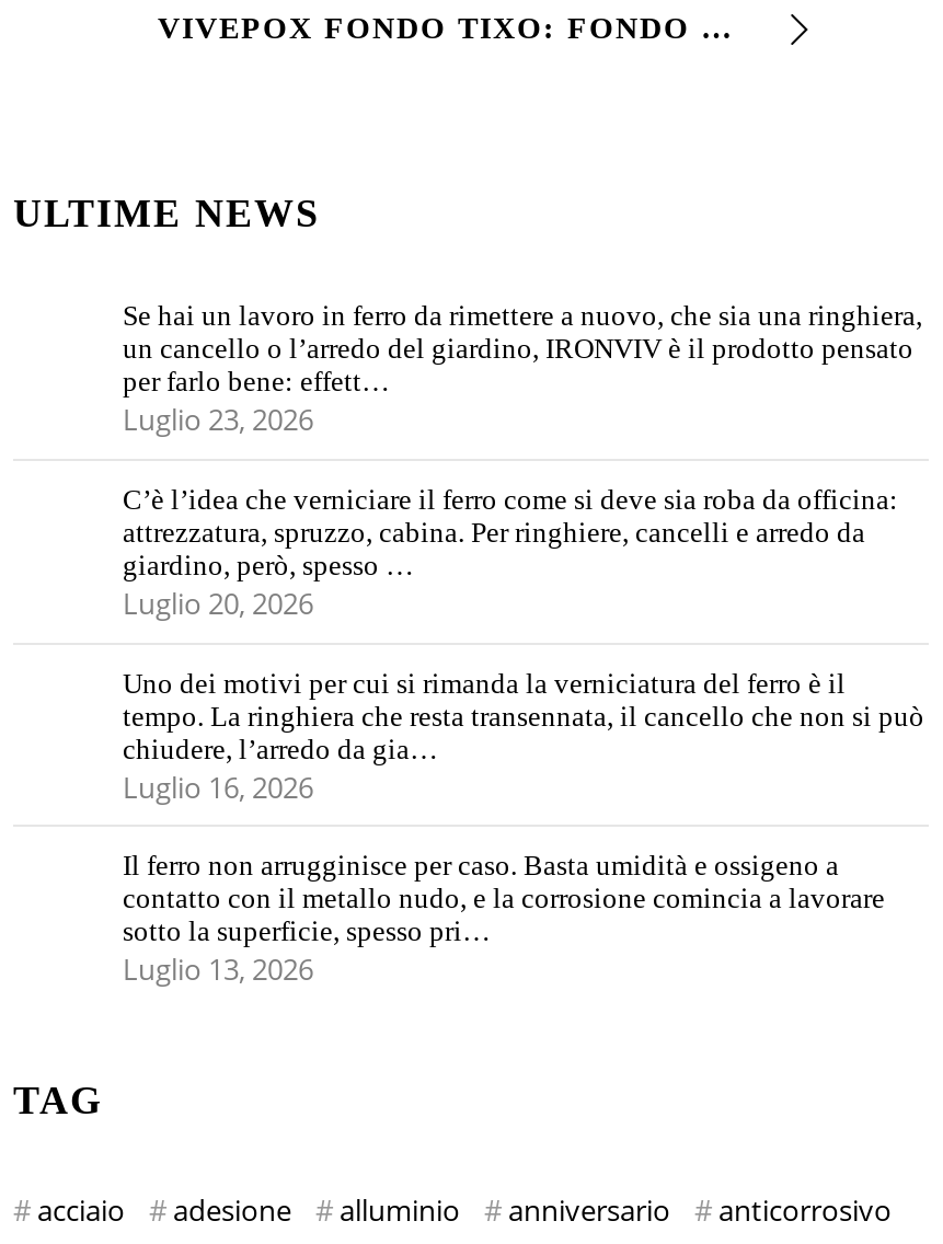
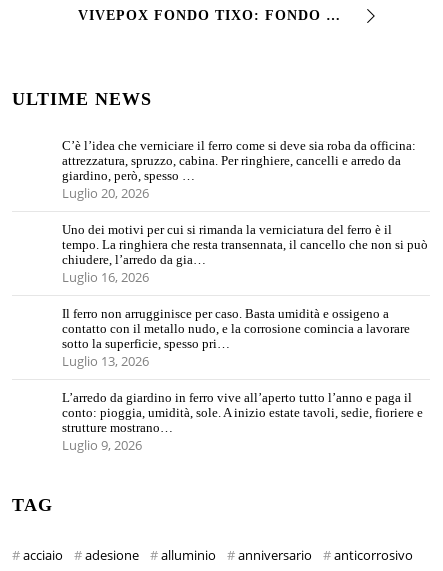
[123,298,922,438] Se hai un lavoro in ferro da rimettere a nuovo, che sia una ringhiera, | un cancello o l’arredo del giardino, IRONVIV è il prodotto pensato | per farlo bene: effett… | Luglio 23, 2026 -> none
moved [123,482,924,990] -> [62,138,428,370]: C’è l’idea che verniciare il ferro come si deve sia roba da officina: | attrezzatura, spruzzo, cabina. Per ringhiere, cancelli e arredo da | giardino, però, spesso … | ... | sotto la superficie, spesso pri… | Luglio 13, 2026
none -> [62,390,423,454] L’arredo da giardino in ferro vive all’aperto tutto l’anno e paga il | conto: pioggia, umidità, sole. A inizio estate tavoli, sedie, fioriere e | strutture mostrano… | Luglio 9, 2026

